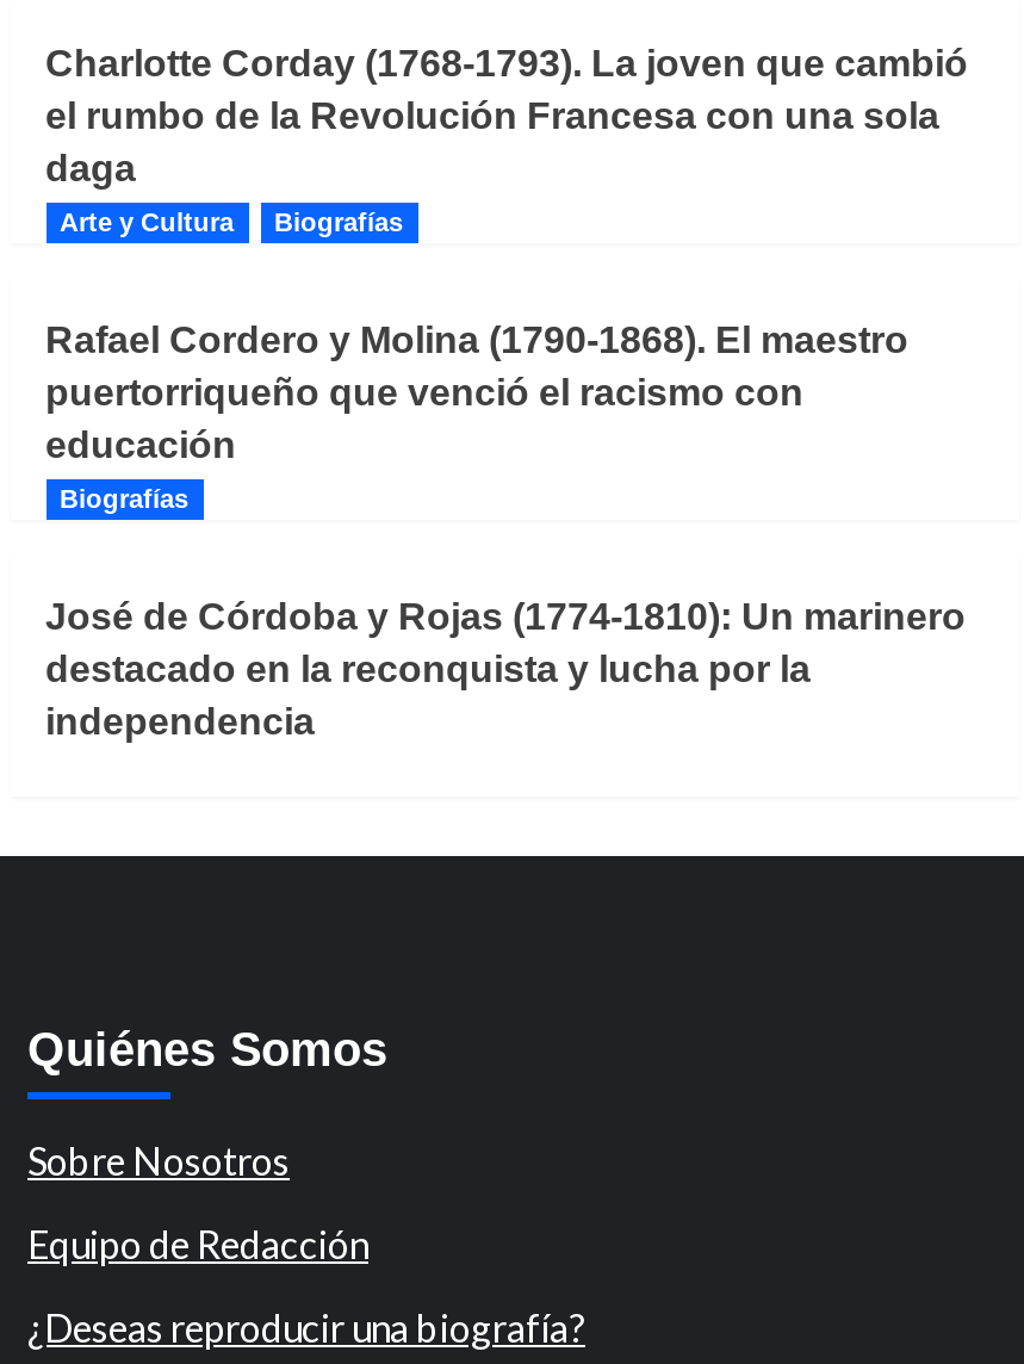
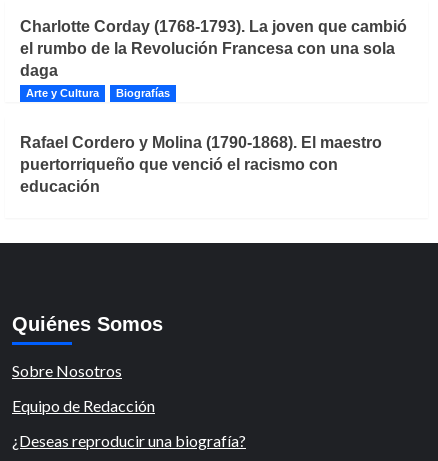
[45,485,966,742] Biografías | José de Córdoba y Rojas (1774-1810): Un marinero | destacado en la reconquista y lucha por la | independencia -> none

